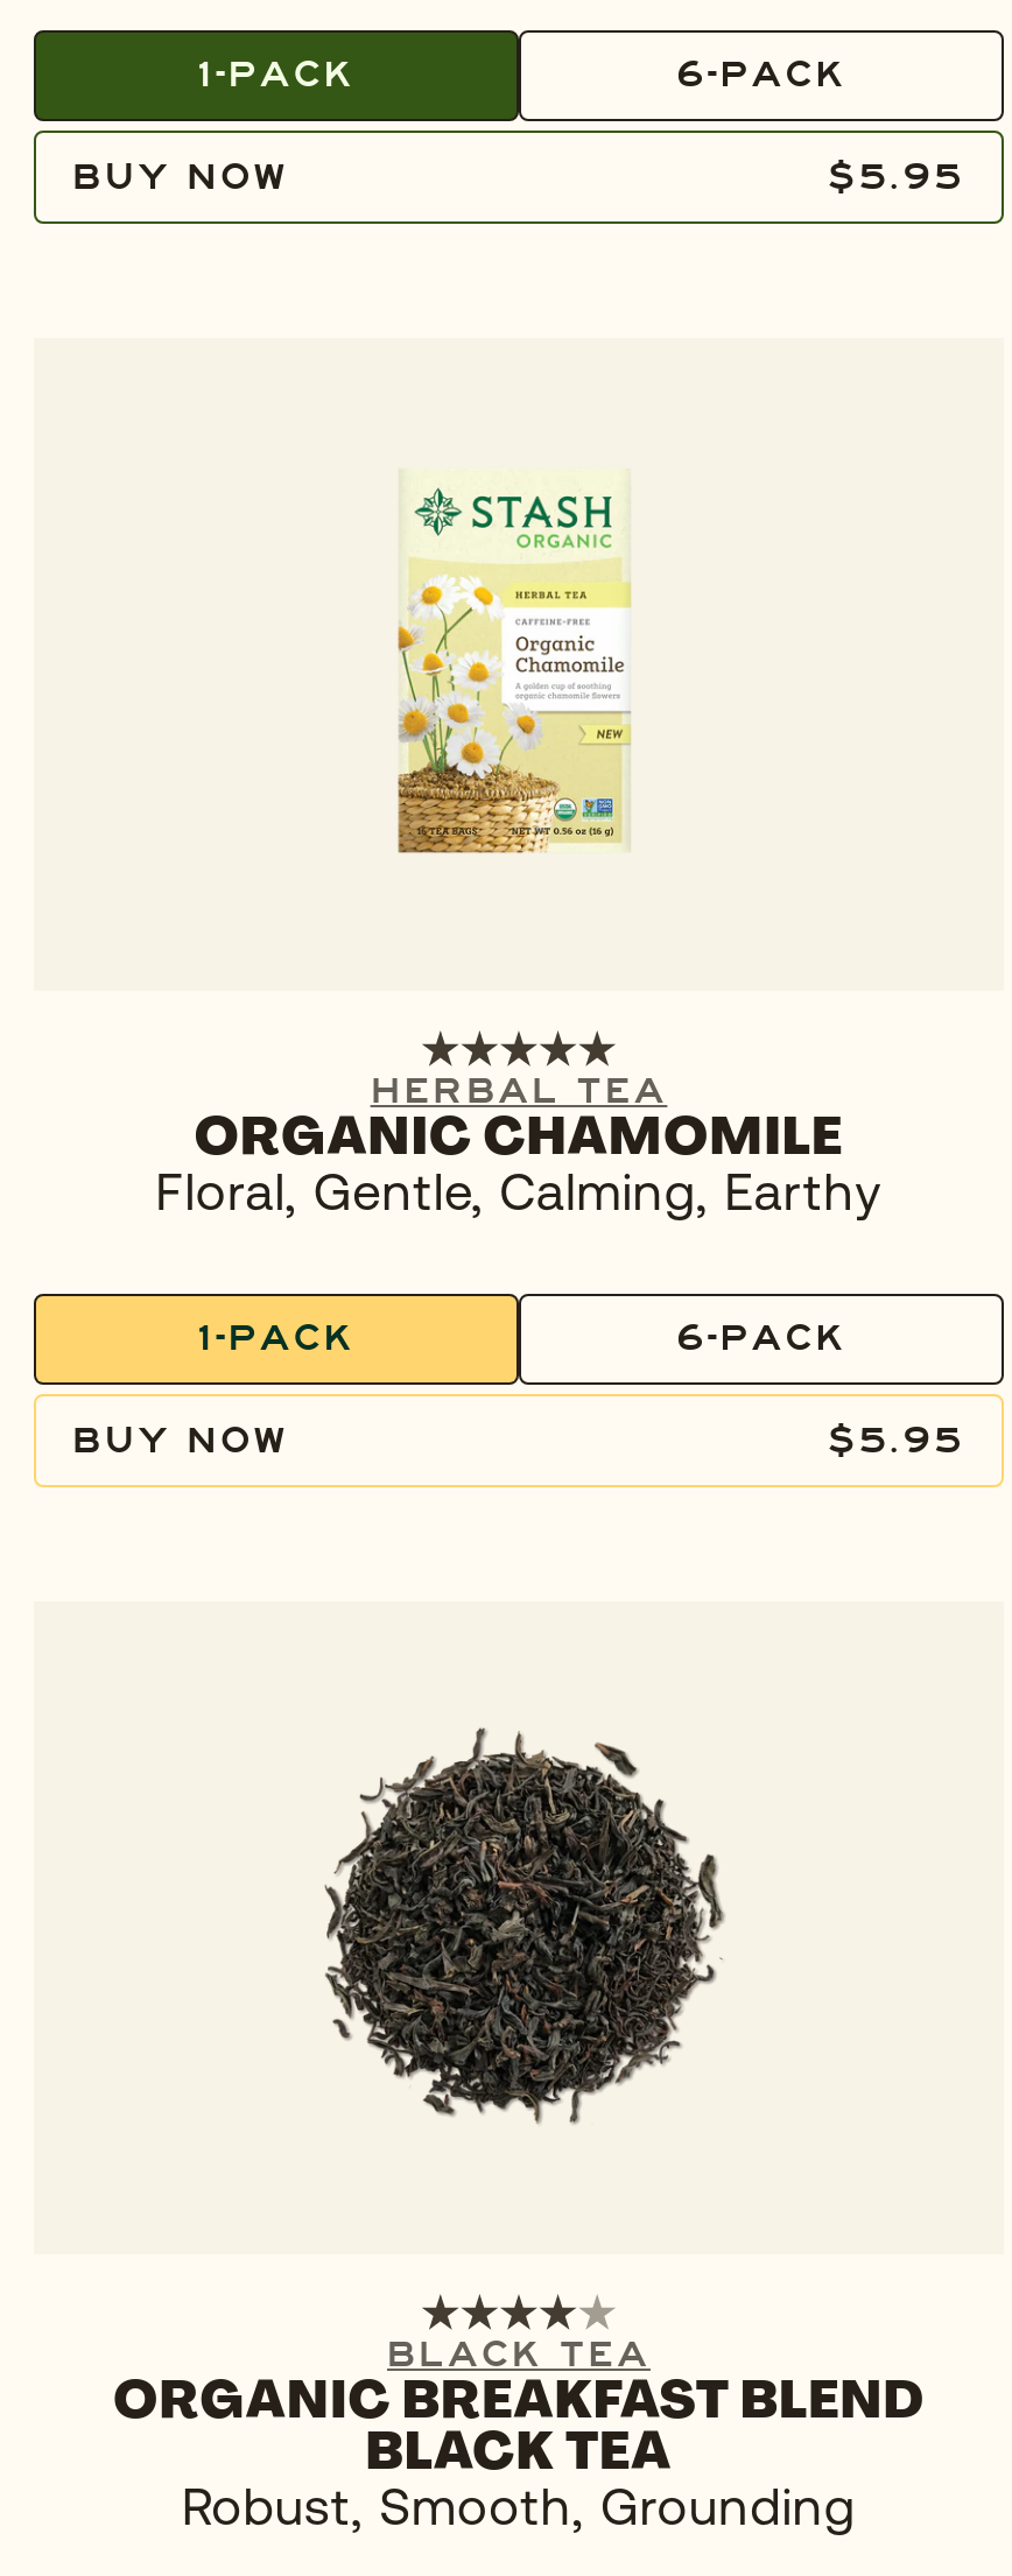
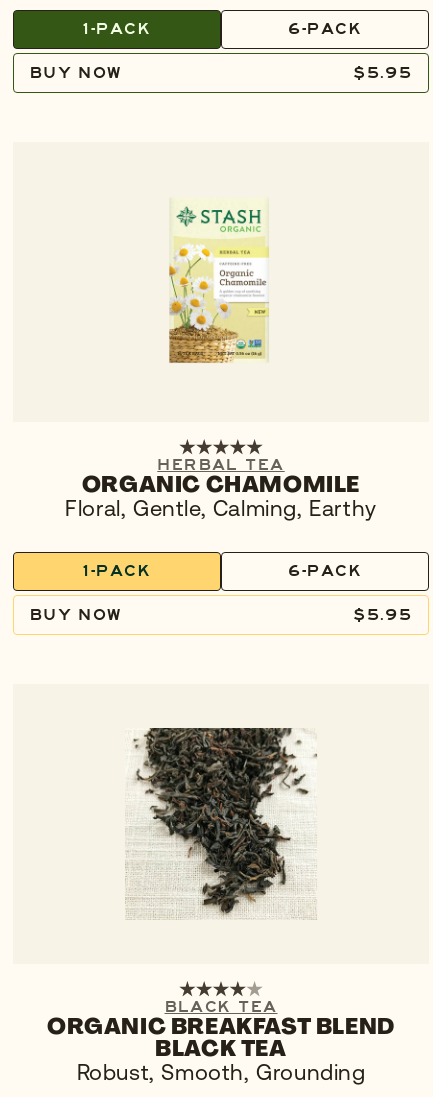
[300,1704,740,2142] [image] -> [125,727,318,918] [image]

